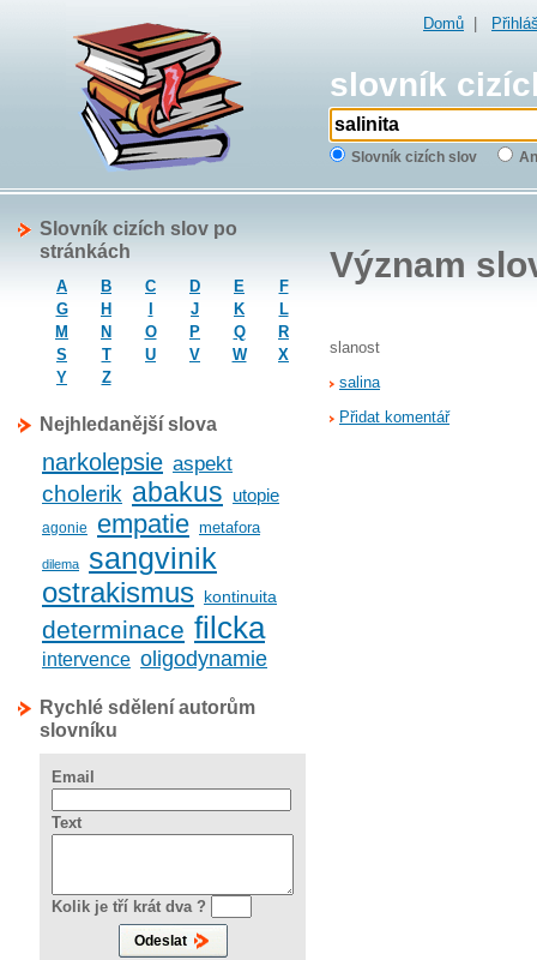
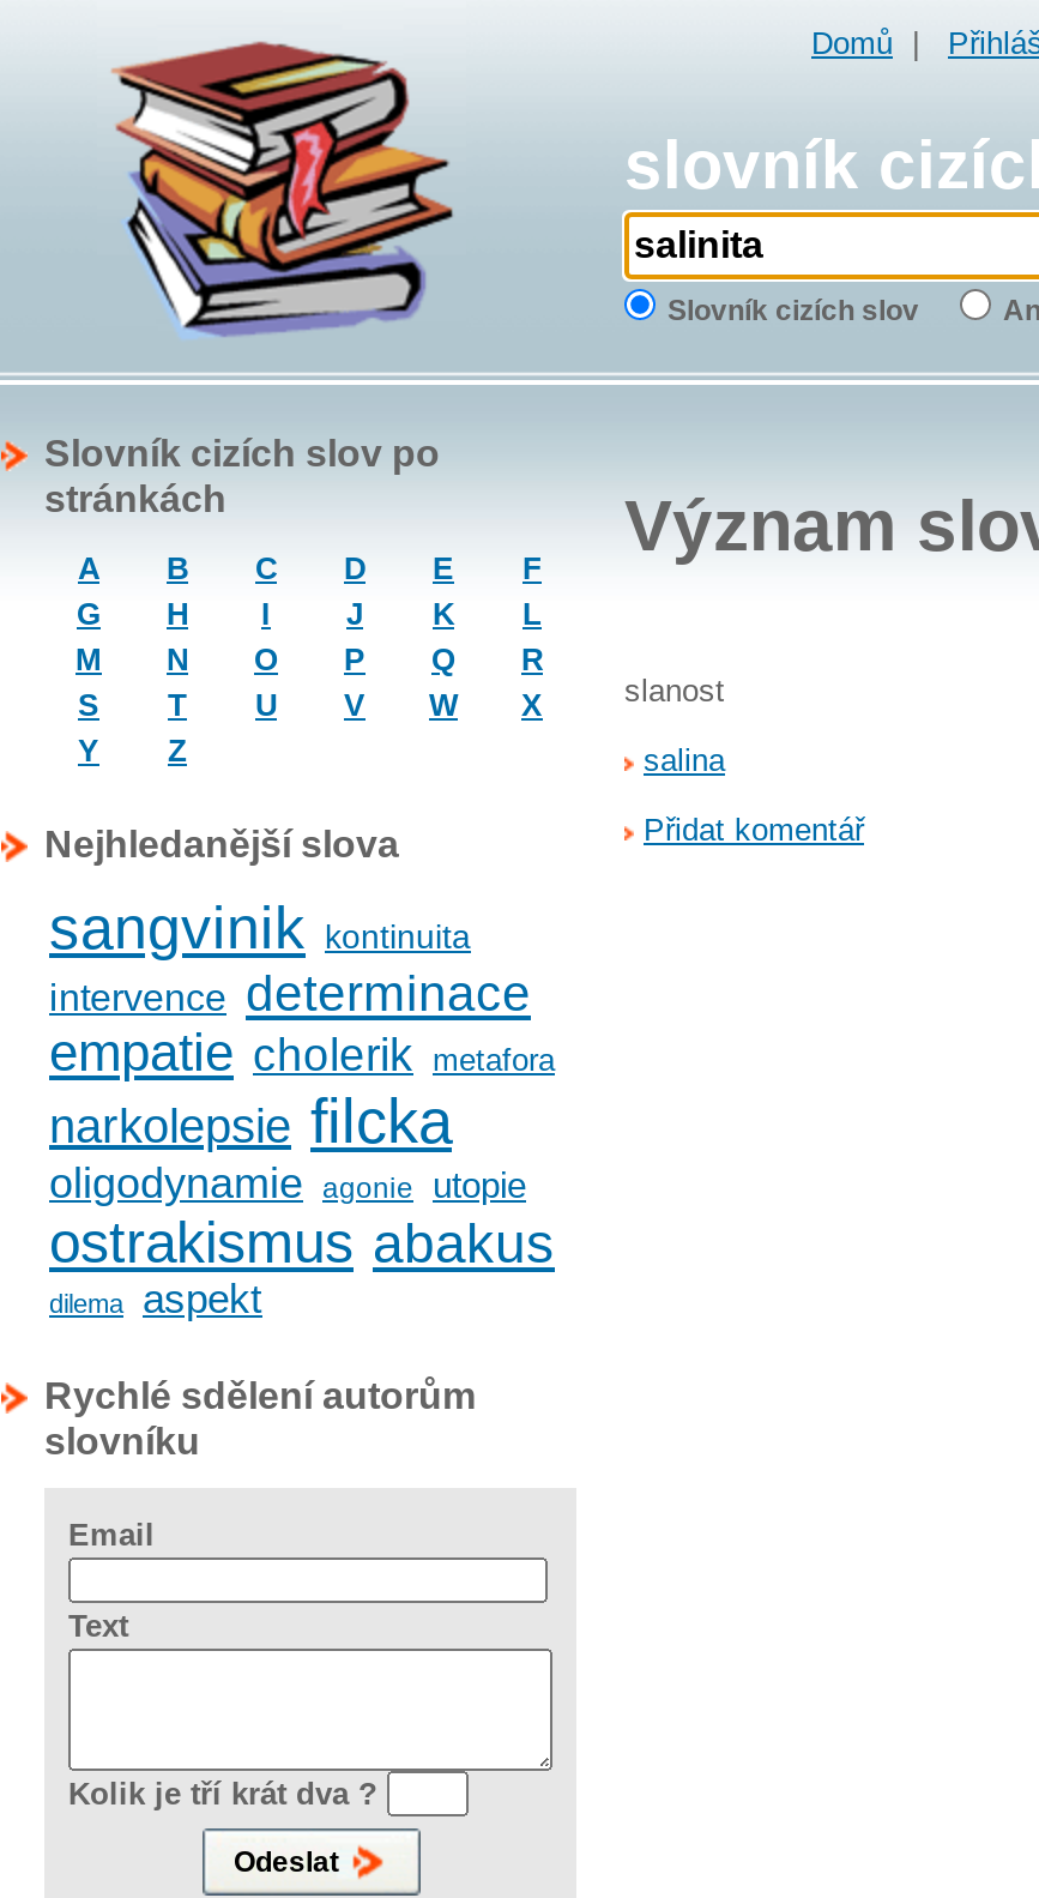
[42,449,279,539] narkolepsie aspekt | cholerik abakus utopie | agonie empatie metafora -> [49,893,555,1275] sangvinik kontinuita | intervence determinace | empatie cholerik metafora | narkolepsie filcka | oligodynamie agonie utopie | ostrakismus abakus
[42,541,277,671] sangvinik | ostrakismus kontinuita | determinace filcka | intervence oligodynamie -> [143,1277,262,1322] aspekt
moved [42,557,79,571] -> [49,1289,123,1318]: dilema

